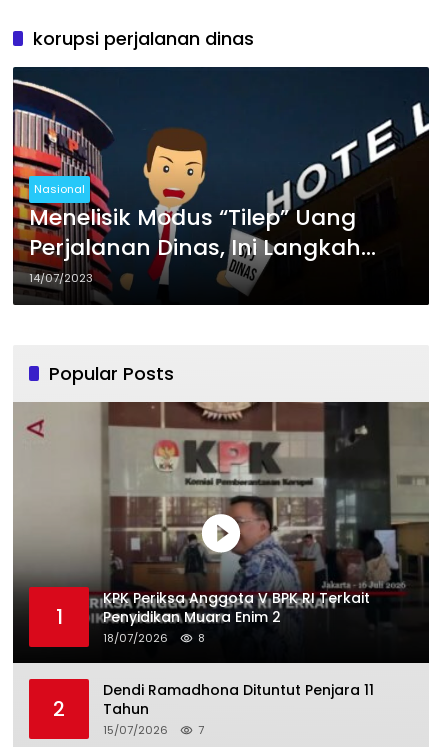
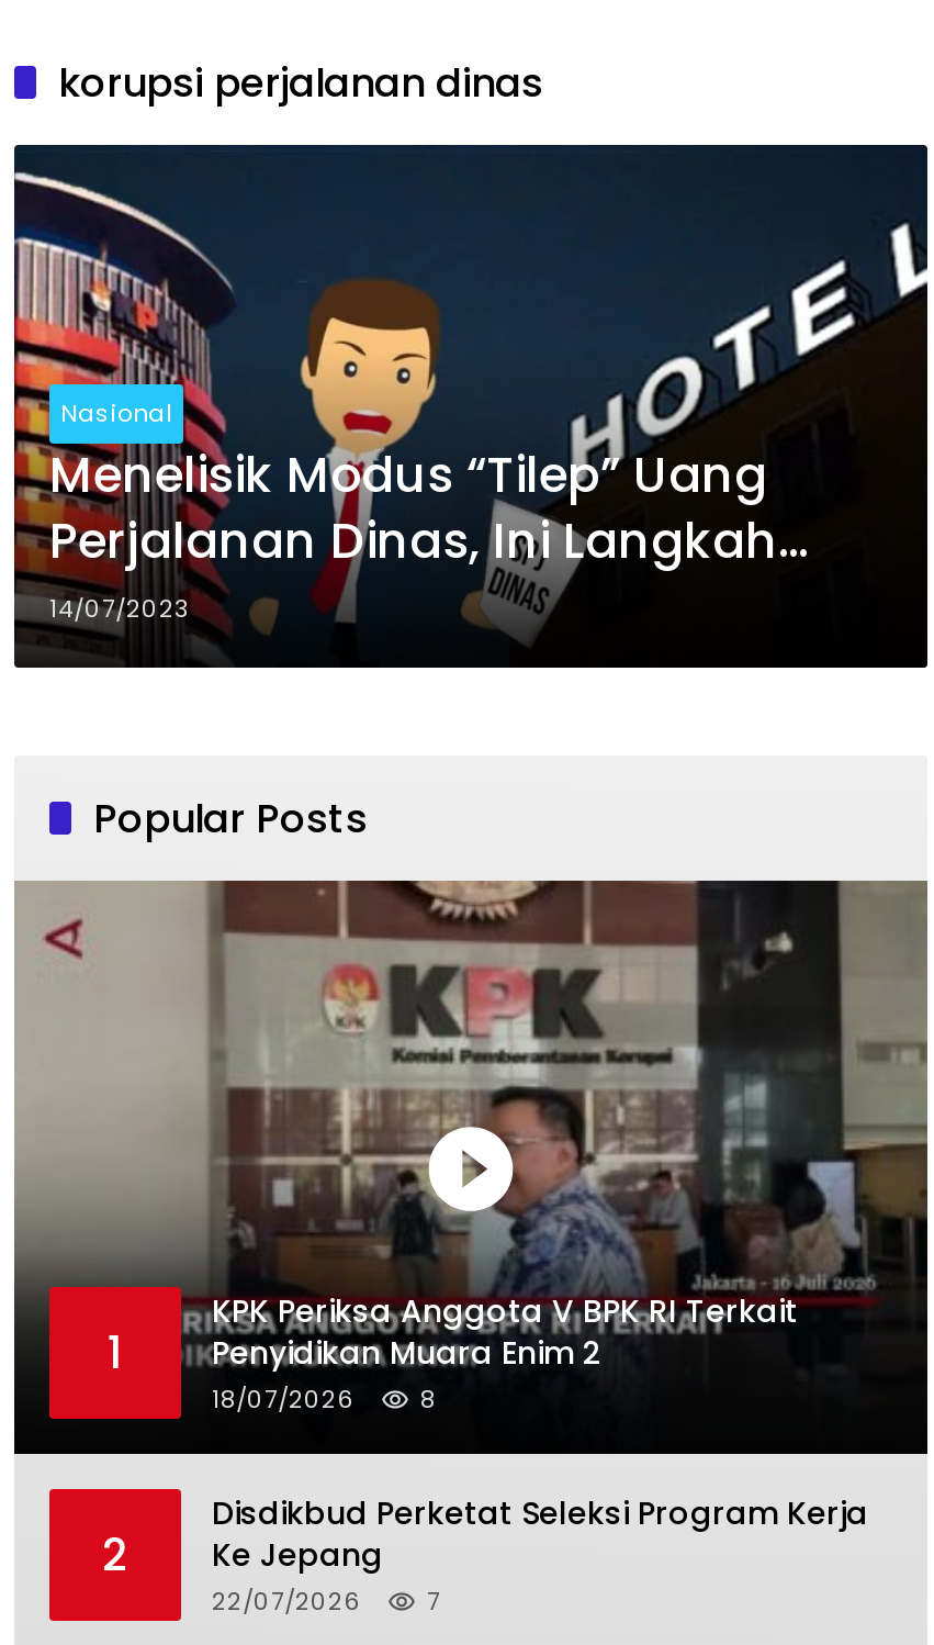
[103,680,374,738] Dendi Ramadhona Dituntut Penjara 11 | Tahun | 15/07/2026 -> [212,1492,868,1619] Disdikbud Perketat Seleksi Program Kerja | Ke Jepang | 22/07/2026

